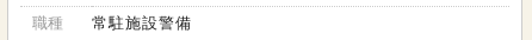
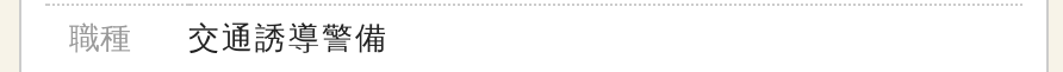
[92,14,192,31] 常駐施設警備 -> [188,19,388,55] 交通誘導警備

